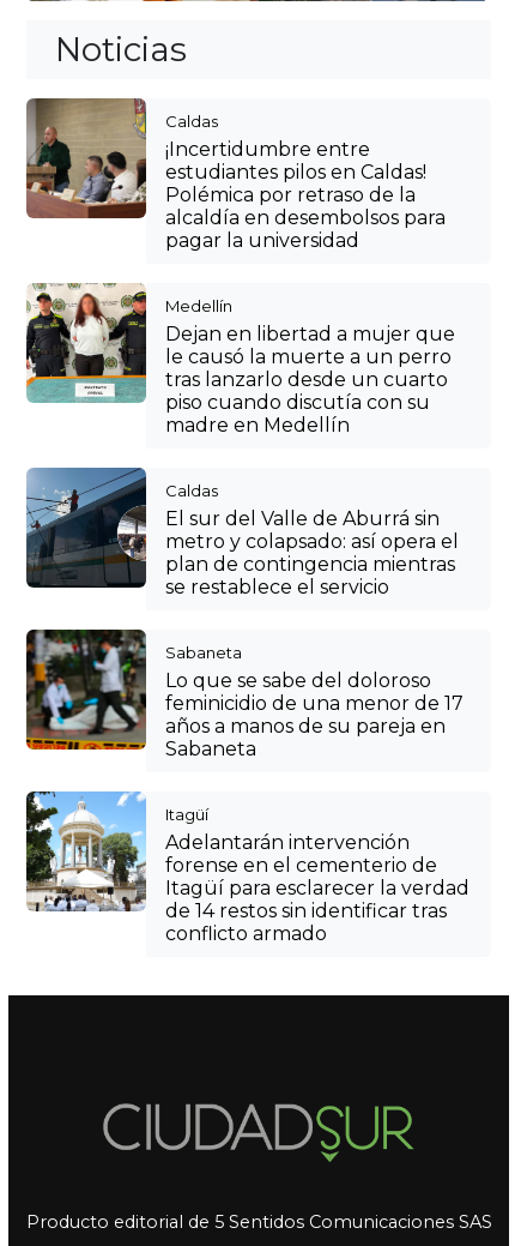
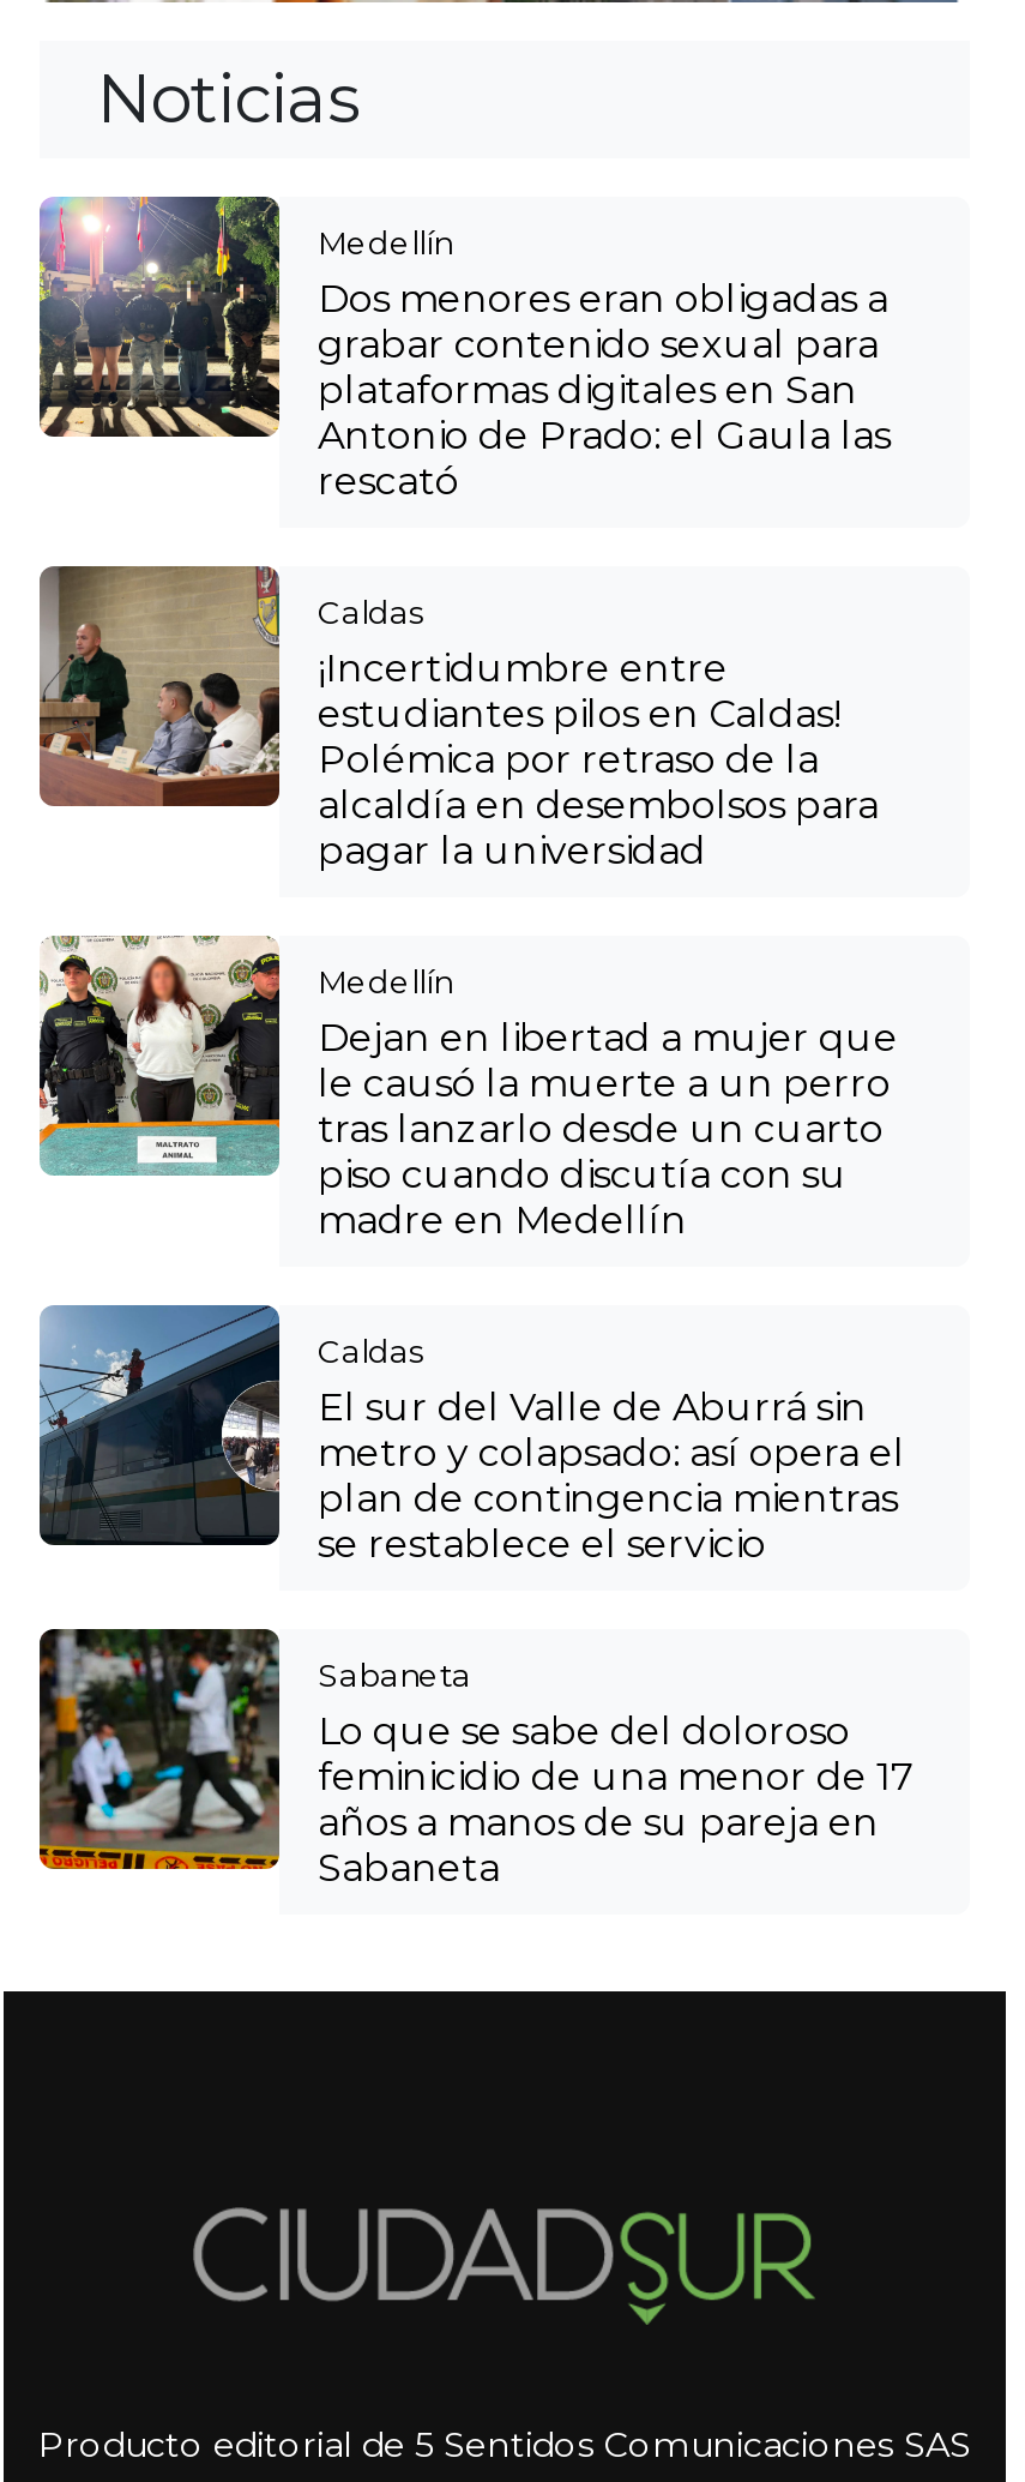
none -> [37,197,891,505] [image] | Medellín | Dos menores eran obligadas a | grabar contenido sexual para | plataformas digitales en San | Antonio de Prado: el Gaula las | rescató
moved [24,97,464,761] -> [35,564,915,1892]: [image] | Caldas | ¡Incertidumbre entre | ... | años a manos de su pareja en | Sabaneta
[25,790,470,945] [image] | Itagüí | Adelantarán intervención | forense en el cementerio de | Itagüí para esclarecer la verdad | de 14 restos sin identificar tras | conflicto armado -> none

